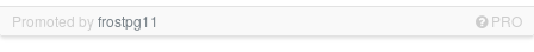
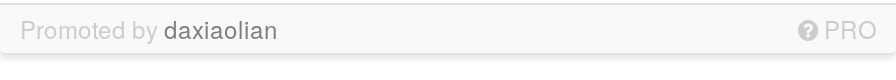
[12,11,159,31] Promoted by frostpg11 -> [20,11,278,45] Promoted by daxiaolian

